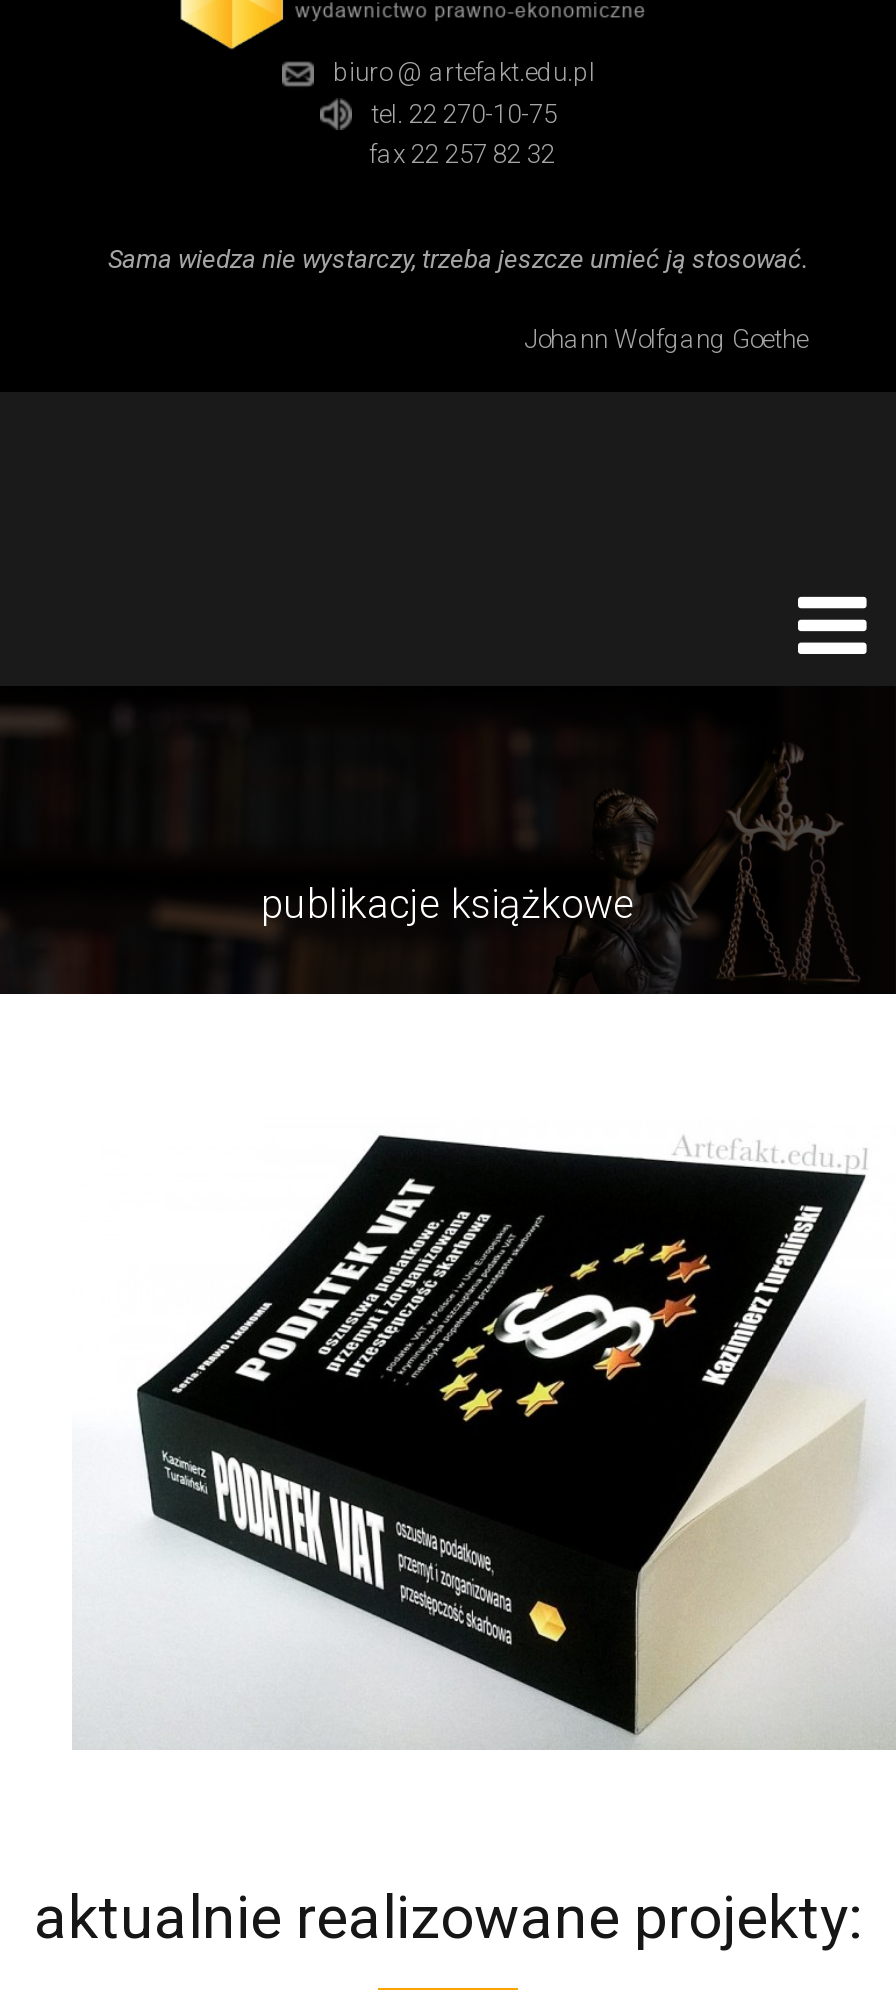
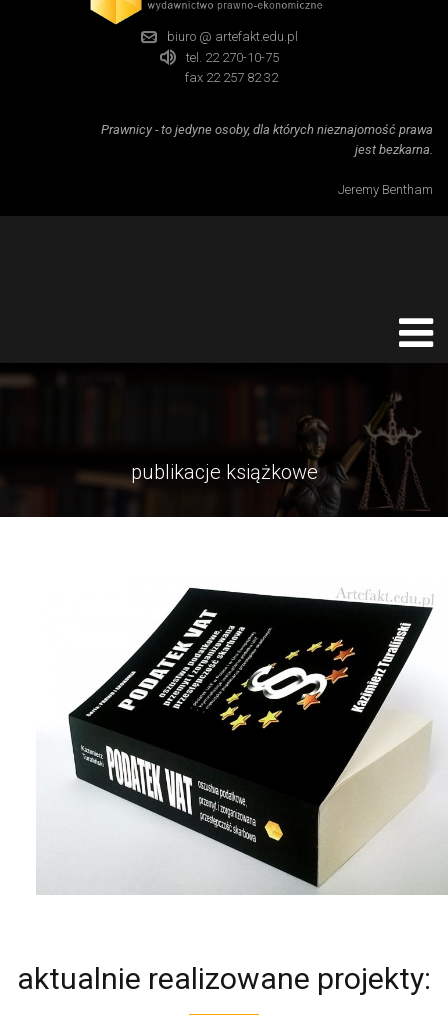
[108,243,808,273] Sama wiedza nie wystarczy, trzeba jeszcze umieć ją stosować. -> [101,122,433,157] Prawnicy - to jedyne osoby, dla których nieznajomość prawa | jest bezkarna.
[524,323,808,353] Johann Wolfgang Goethe -> [338,182,433,197] Jeremy Bentham

